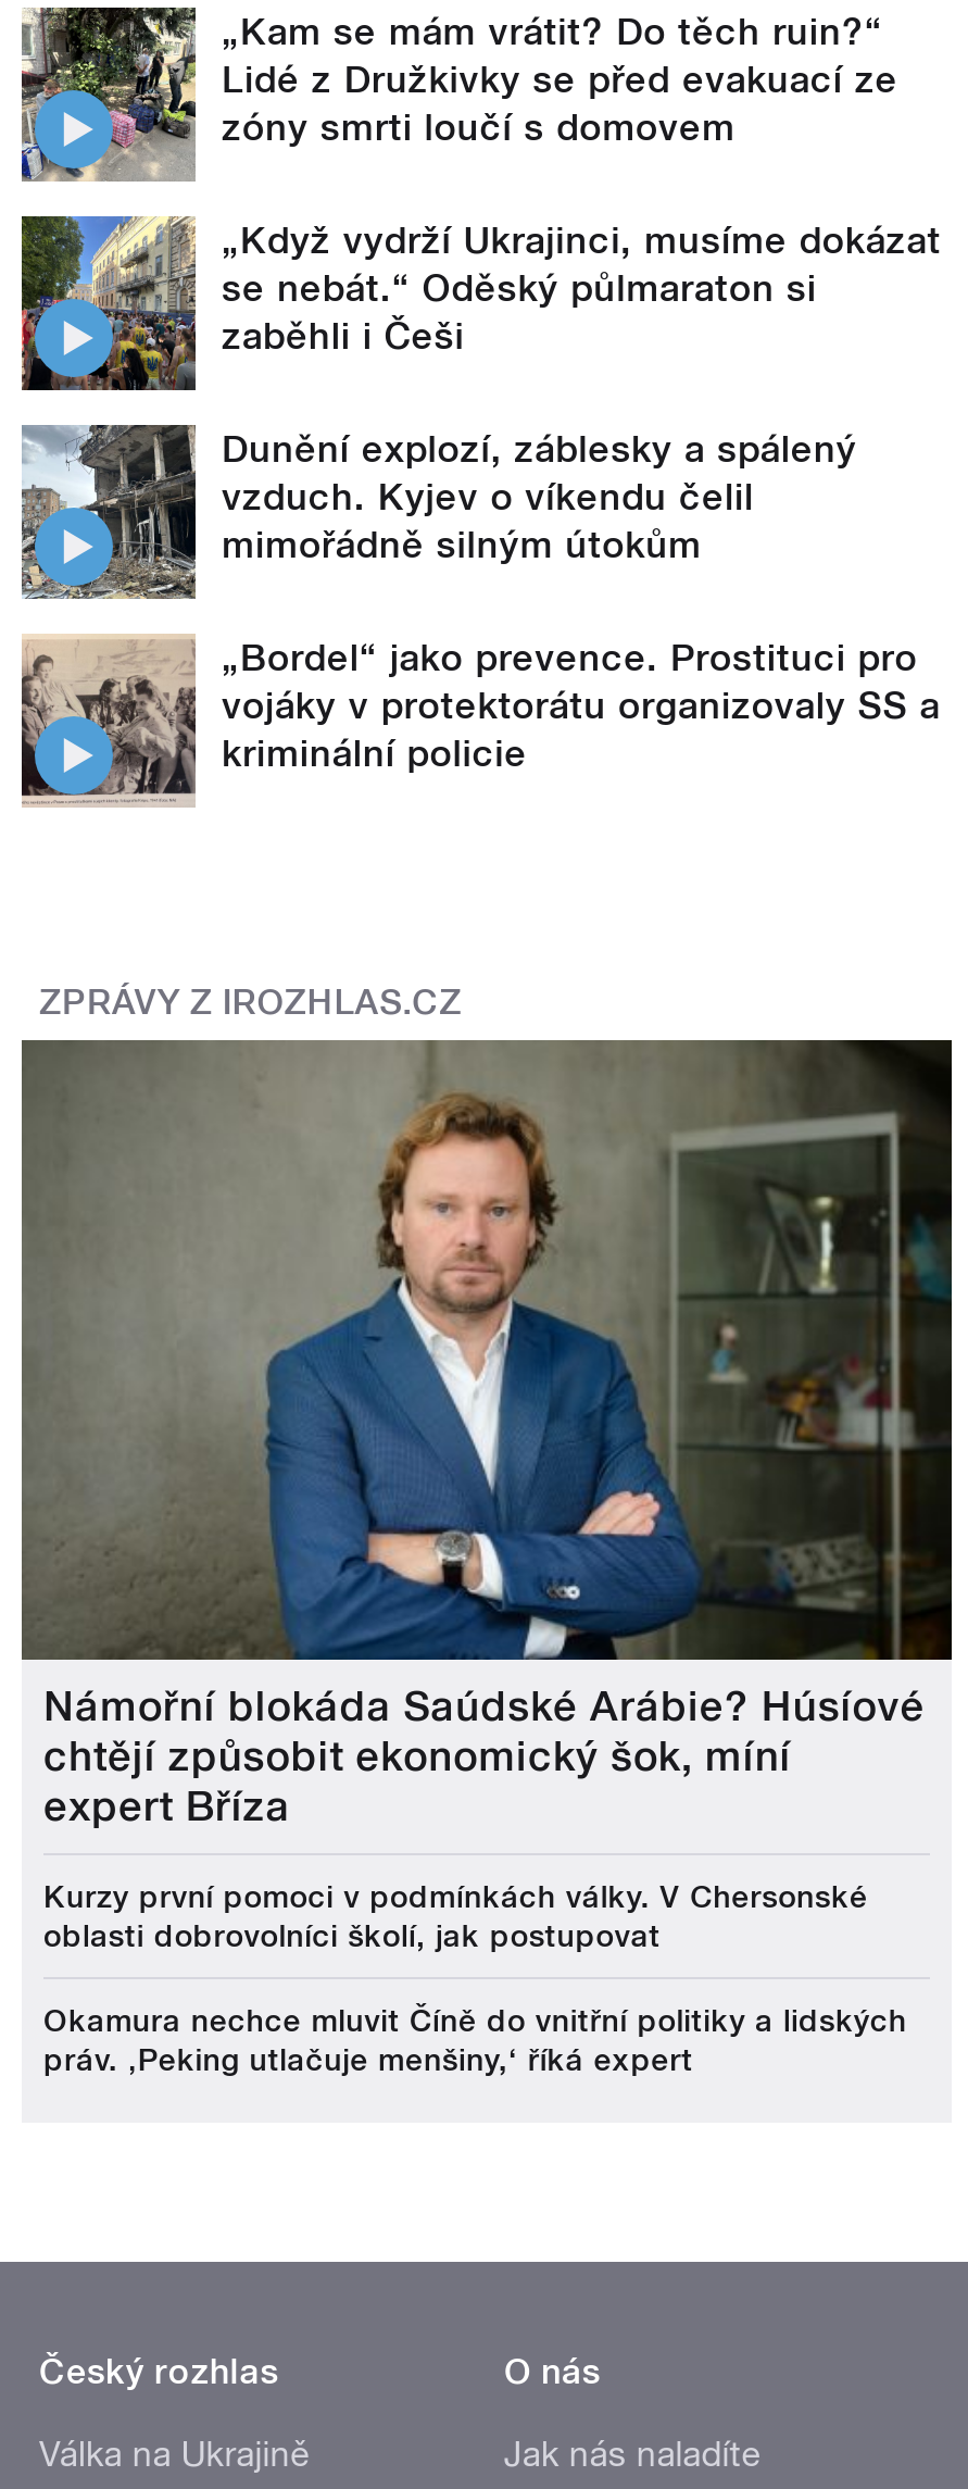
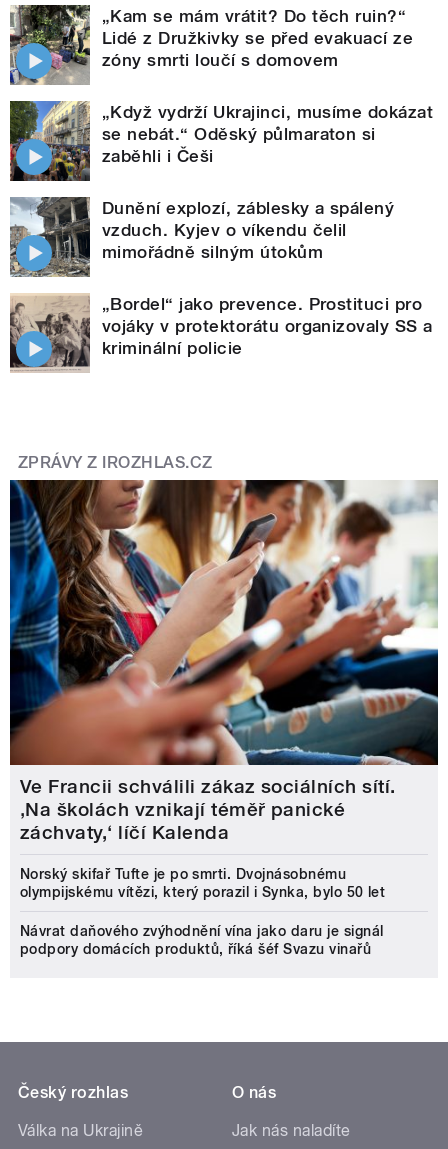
[20,1038,954,1832] [image] | Námořní blokáda Saúdské Arábie? Húsíové | chtějí způsobit ekonomický šok, míní | expert Bříza -> [9,479,439,844] [image] | Ve Francii schválili zákaz sociálních sítí. | ‚Na školách vznikají téměř panické | záchvaty,‘ líčí Kalenda
[43,1880,868,1954] Kurzy první pomoci v podmínkách války. V Chersonské | oblasti dobrovolníci školí, jak postupovat -> [20,866,385,900] Norský skifař Tufte je po smrti. Dvojnásobnému | olympijskému vítězi, který porazil i Synka, bylo 50 let
[43,2004,907,2078] Okamura nechce mluvit Číně do vnitřní politiky a lidských | práv. ‚Peking utlačuje menšiny,‘ říká expert -> [20,923,383,957] Návrat daňového zvýhodnění vína jako daru je signál | podpory domácích produktů, říká šéf Svazu vinařů

